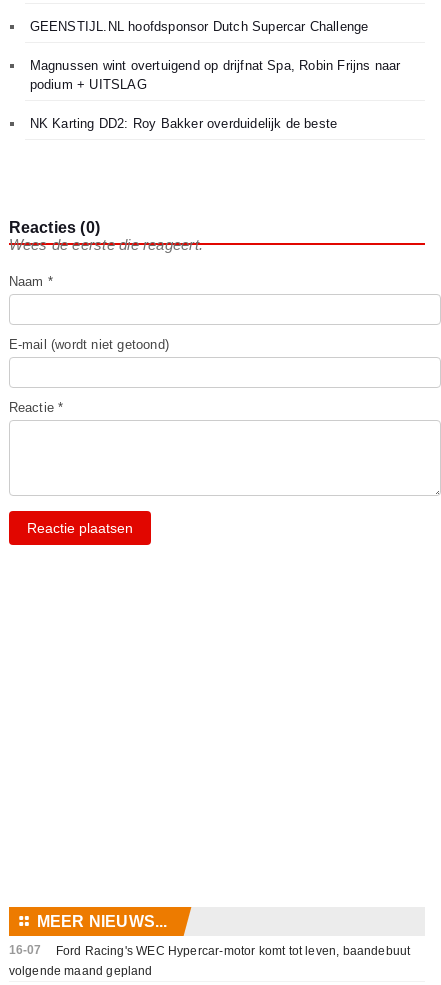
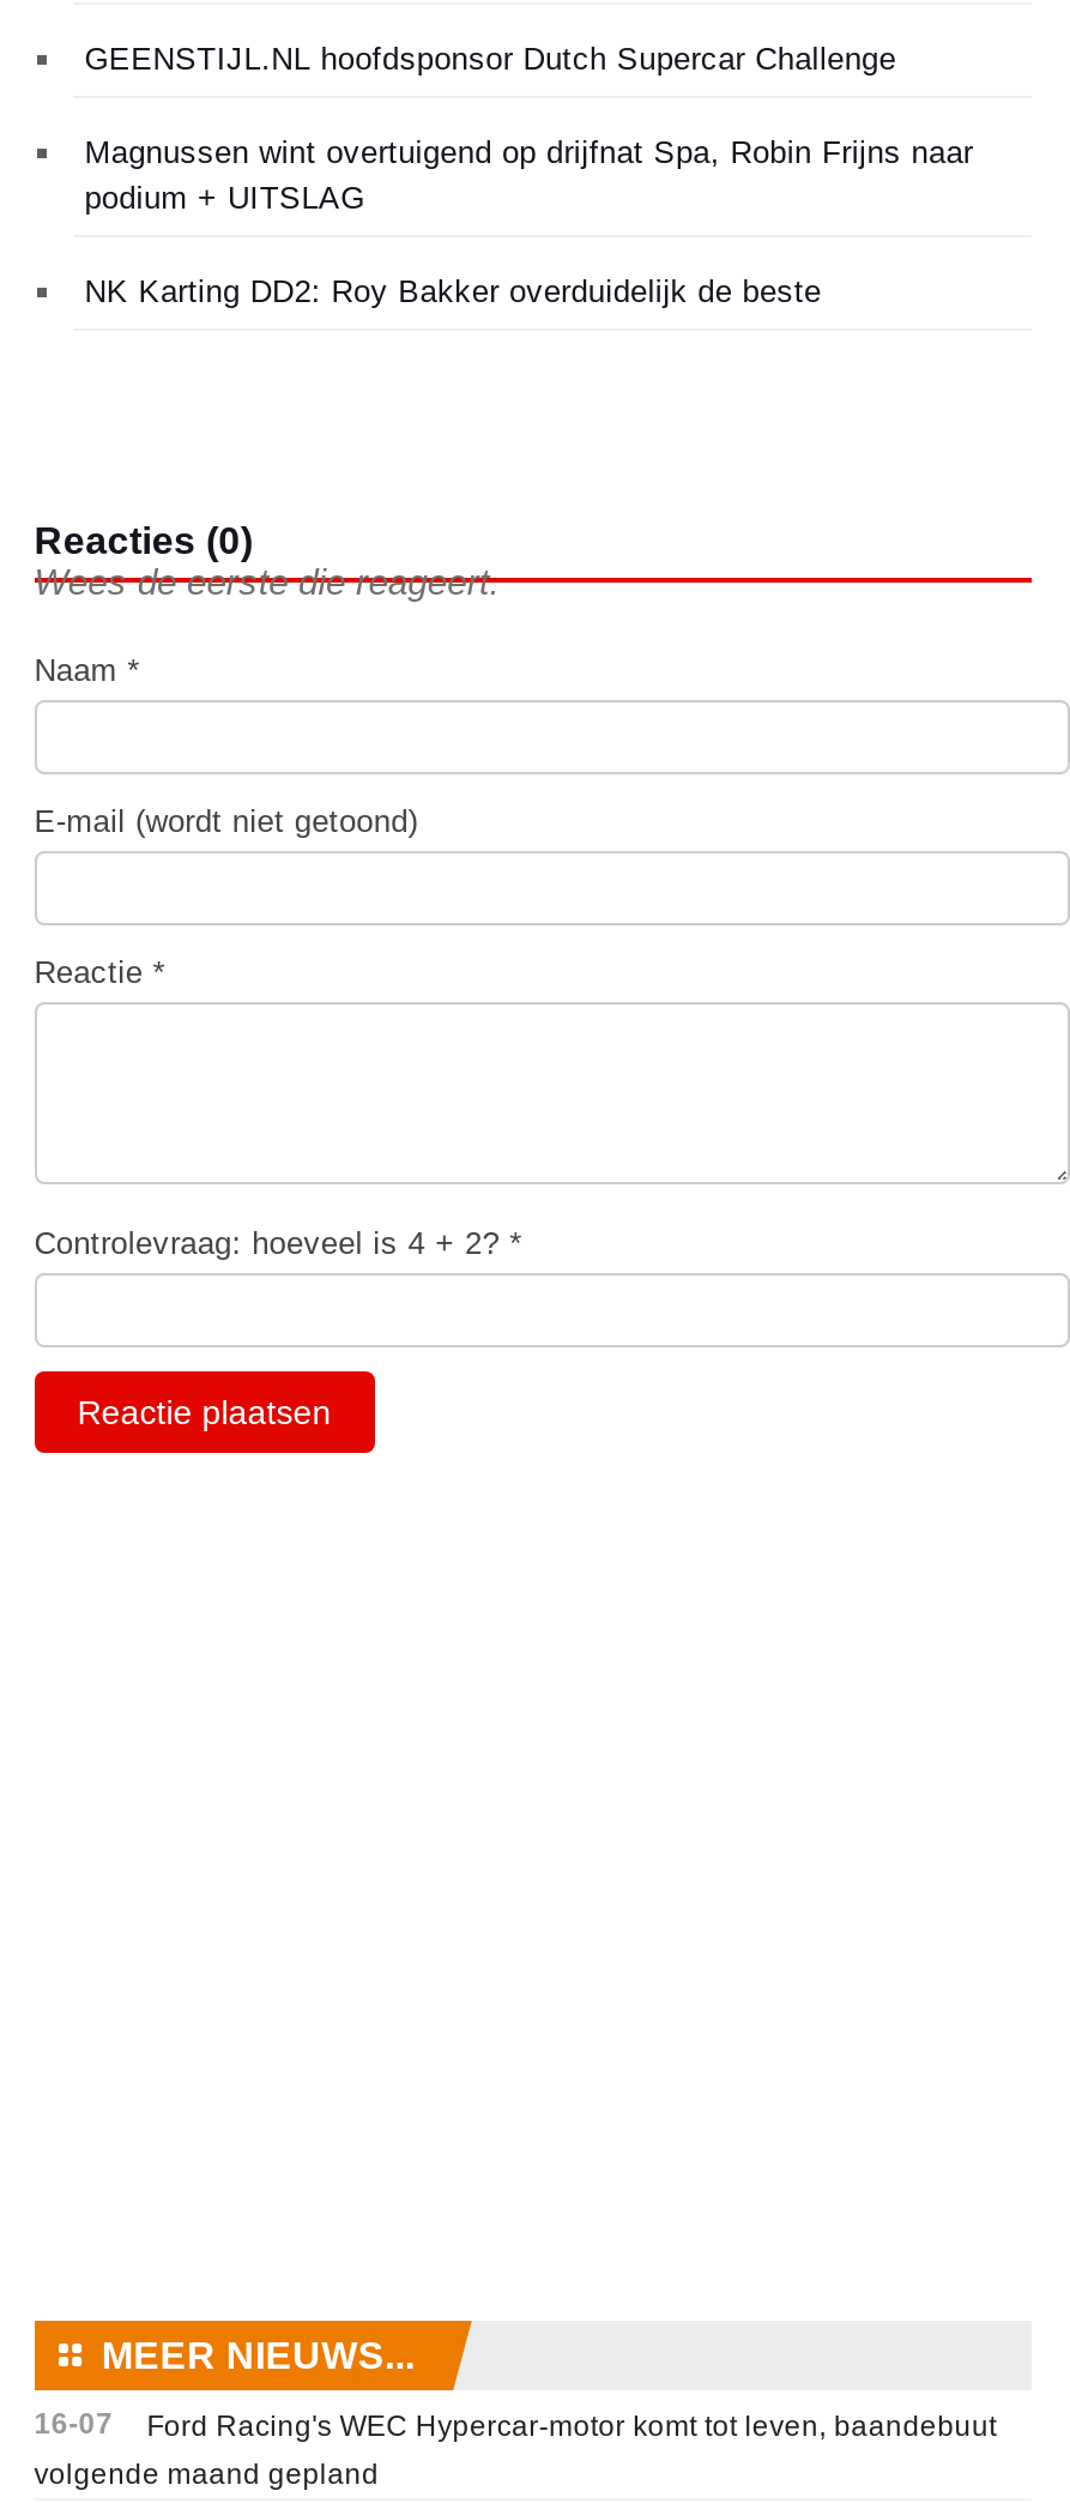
none -> [34,1226,522,1262] Controlevraag: hoeveel is 4 + 2? *

